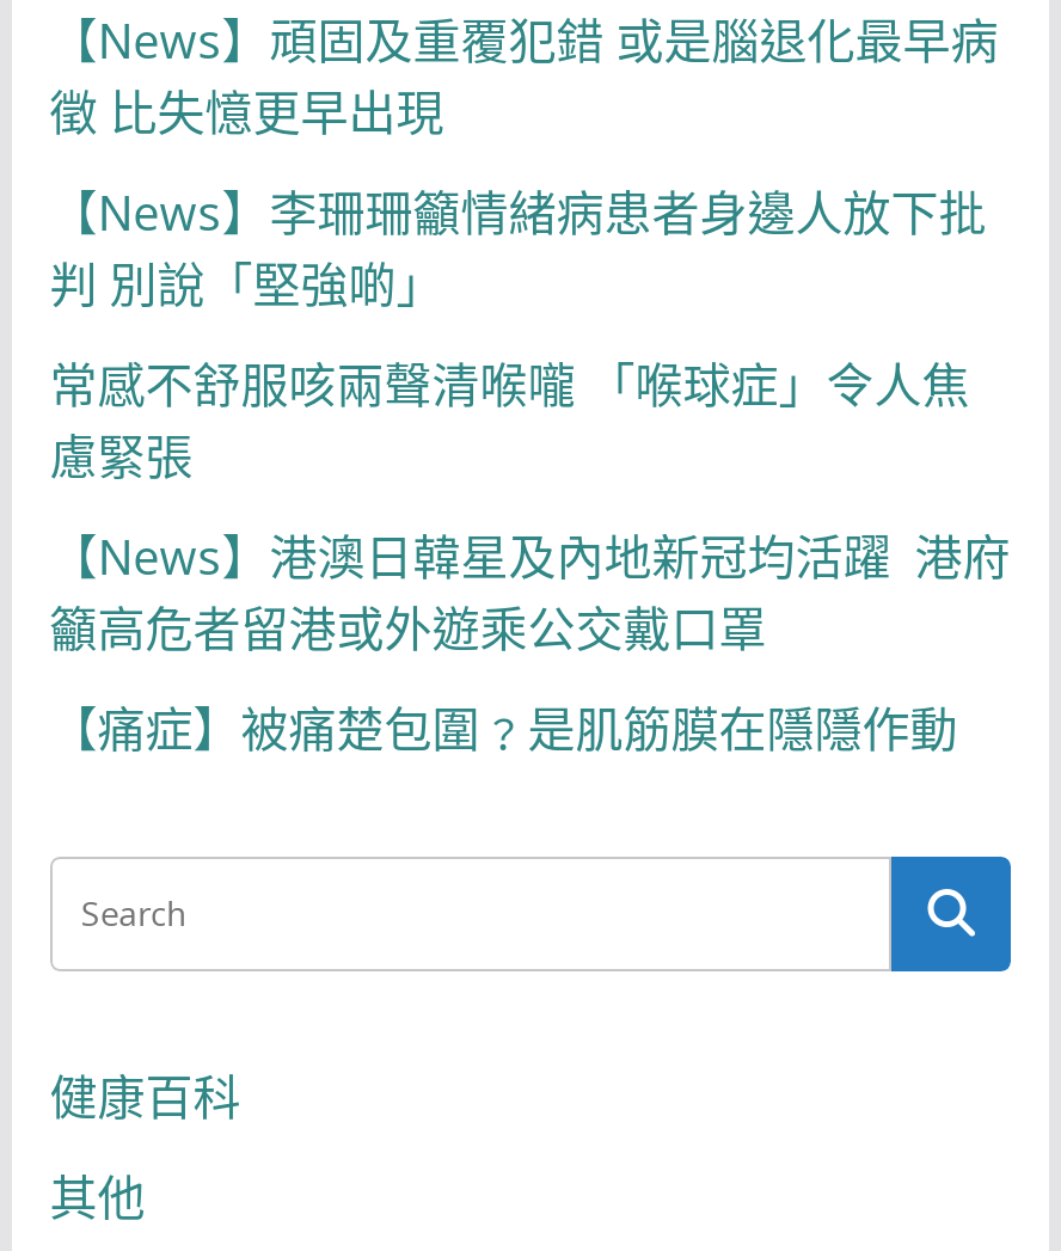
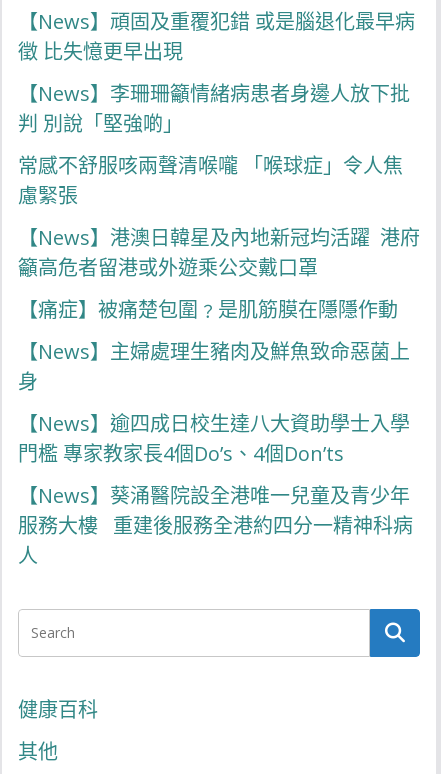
none -> [18,338,413,569] 【News】主婦處理生豬肉及鮮魚致命惡菌上 | 身 | 【News】逾四成日校生達八大資助學士入學 | 門檻 專家教家長4個Do’s、4個Don’ts | 【News】葵涌醫院設全港唯一兒童及青少年 | 服務大樓 重建後服務全港約四分一精神科病 | 人

